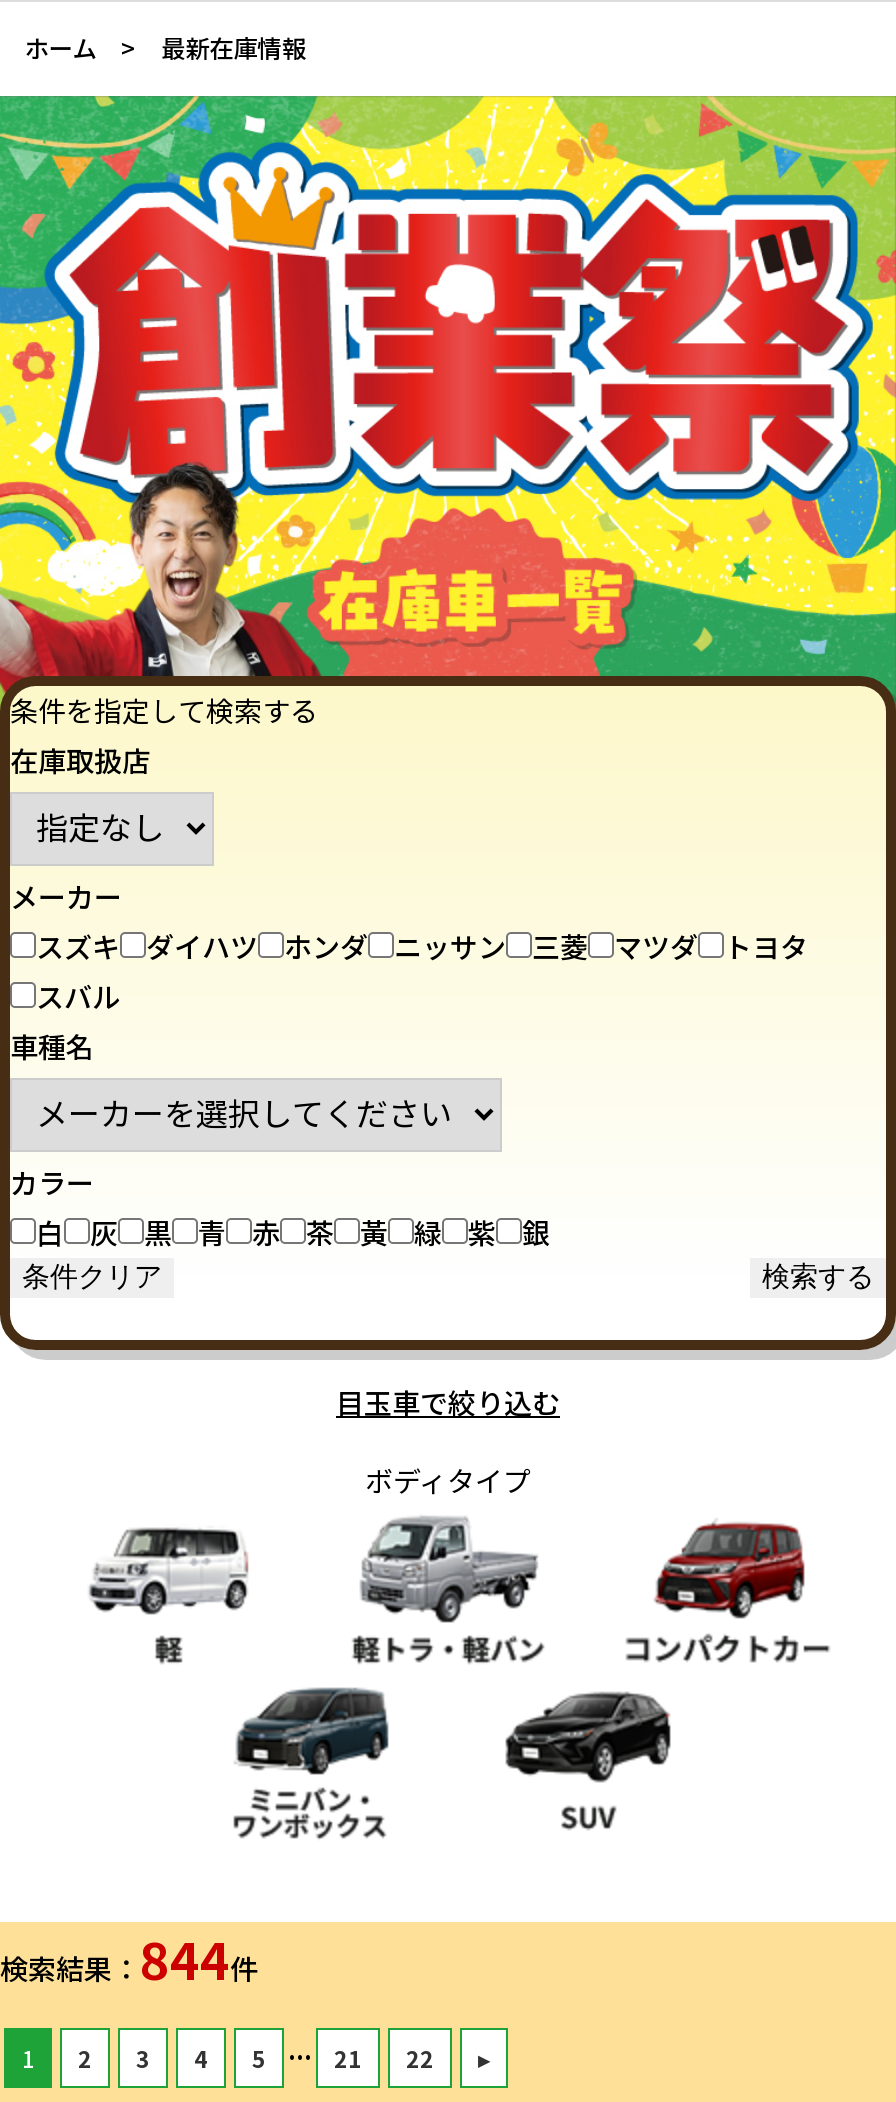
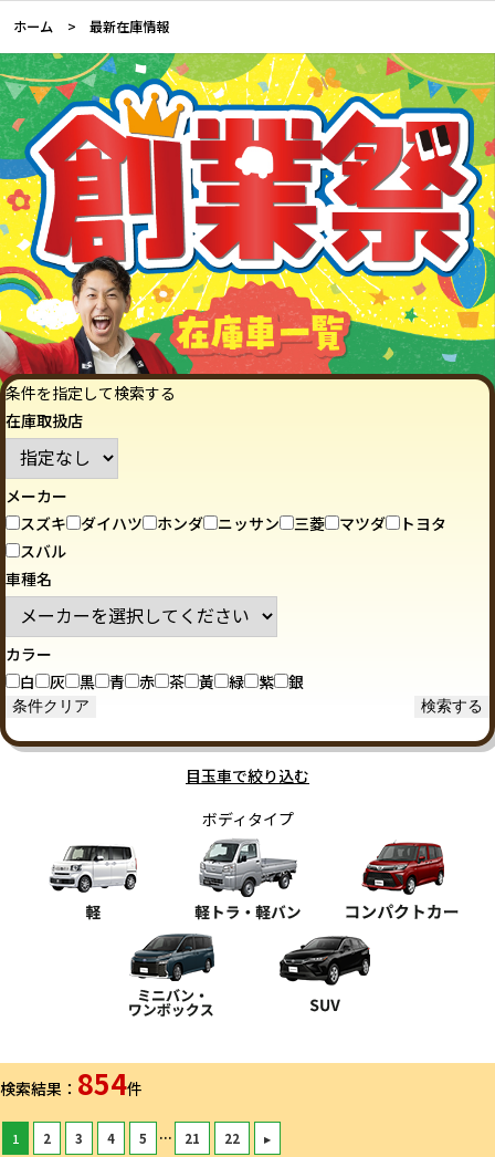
[0,1922,258,1994] 検索結果：844件 -> [0,1063,143,1103] 検索結果：854件

